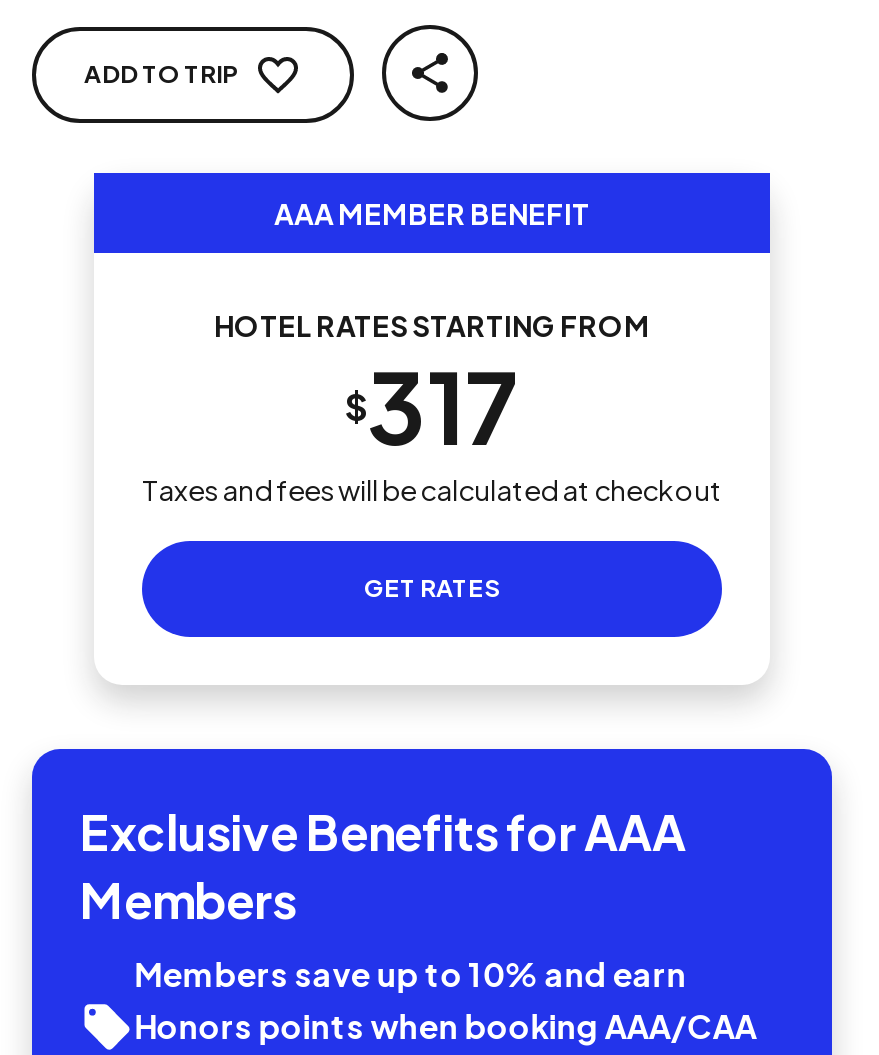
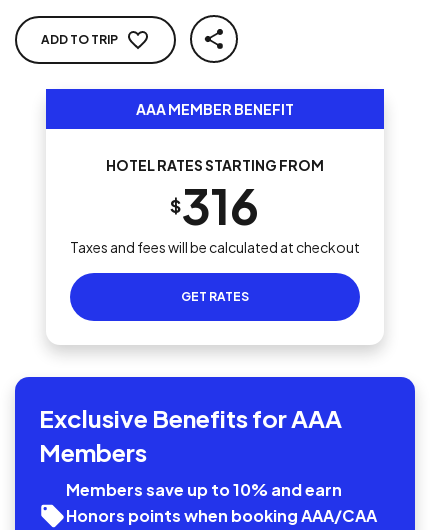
[345,345,519,467] $317 -> [170,175,259,236] $316

